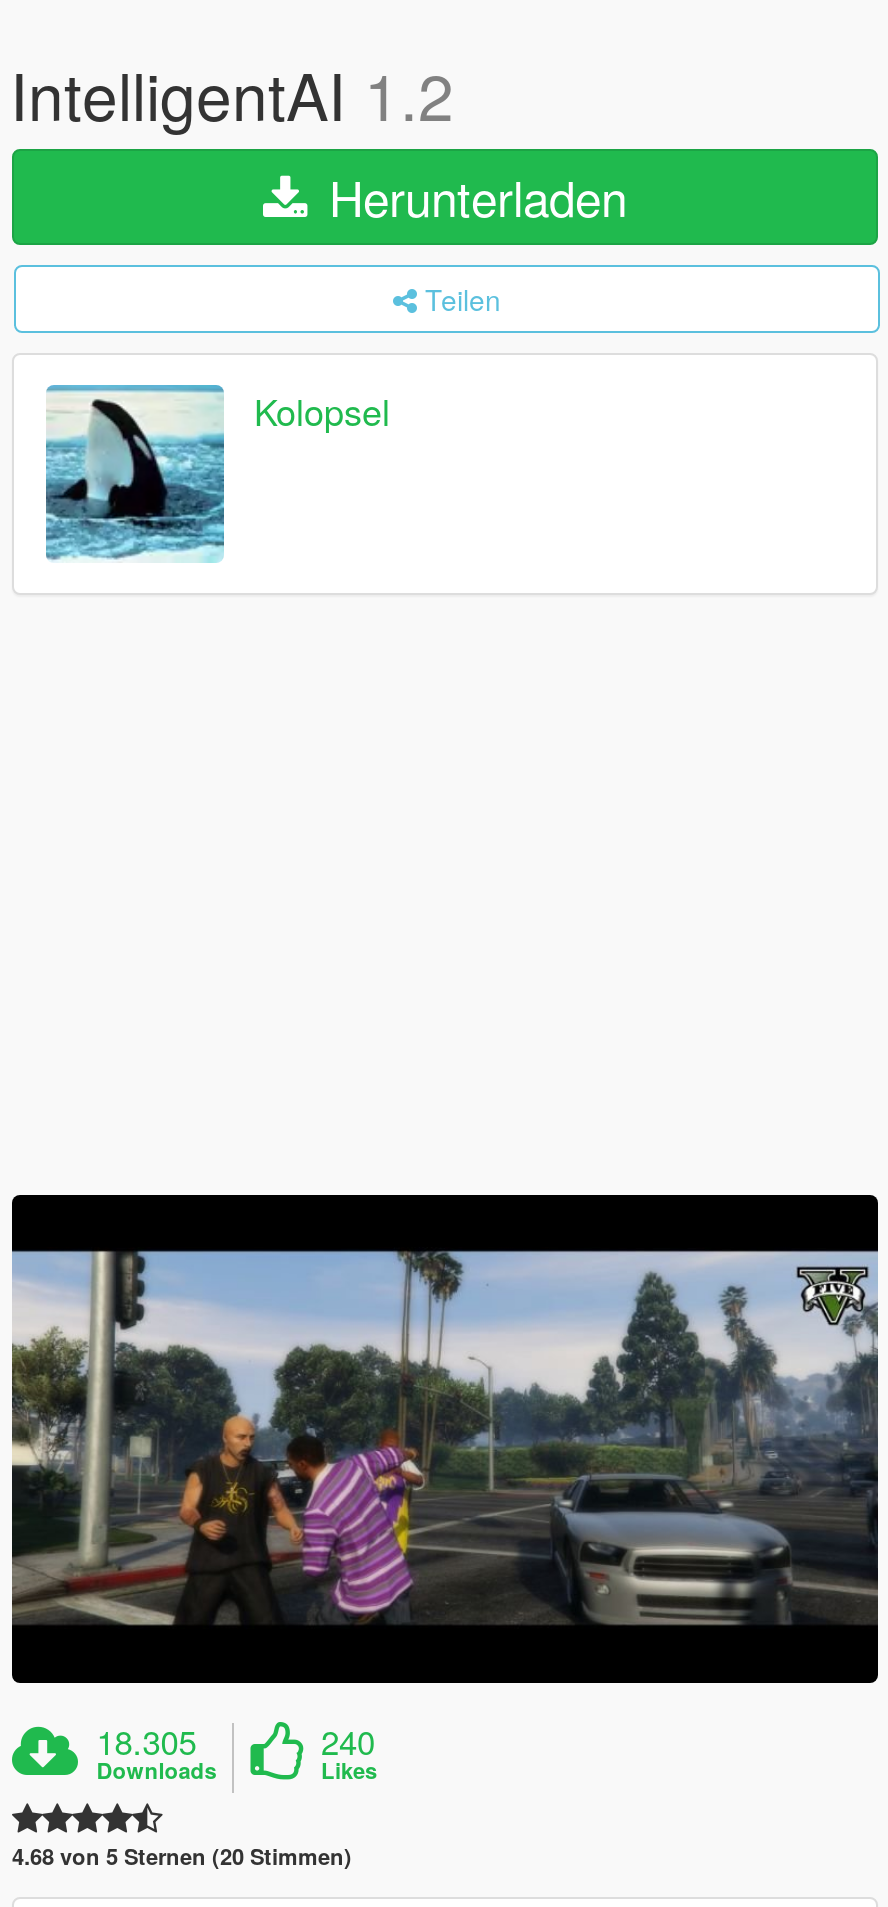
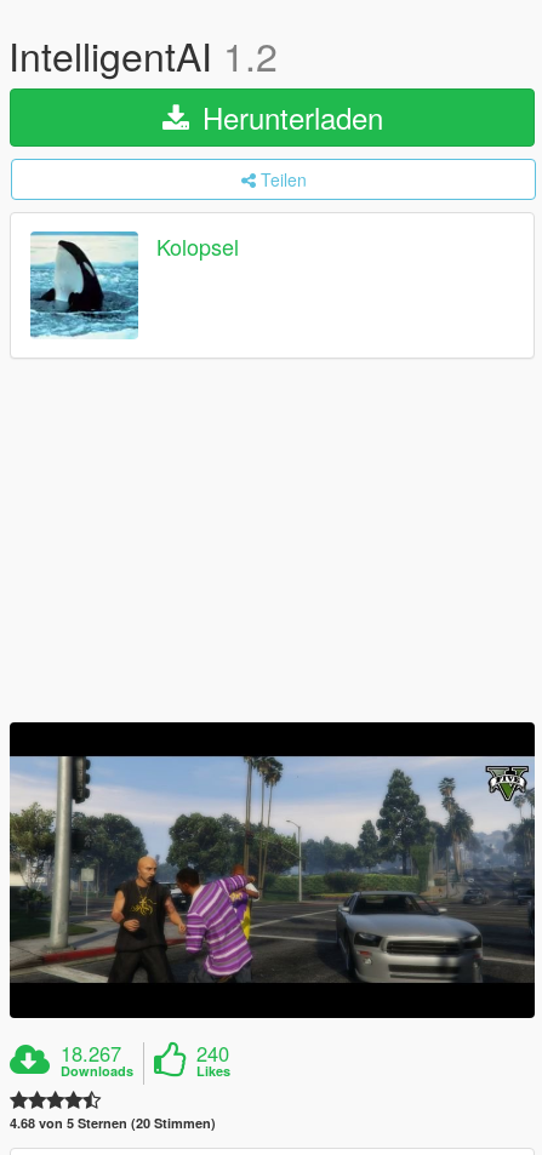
[96,1716,196,1764] 18.305 -> [61,1038,121,1067] 18.267

